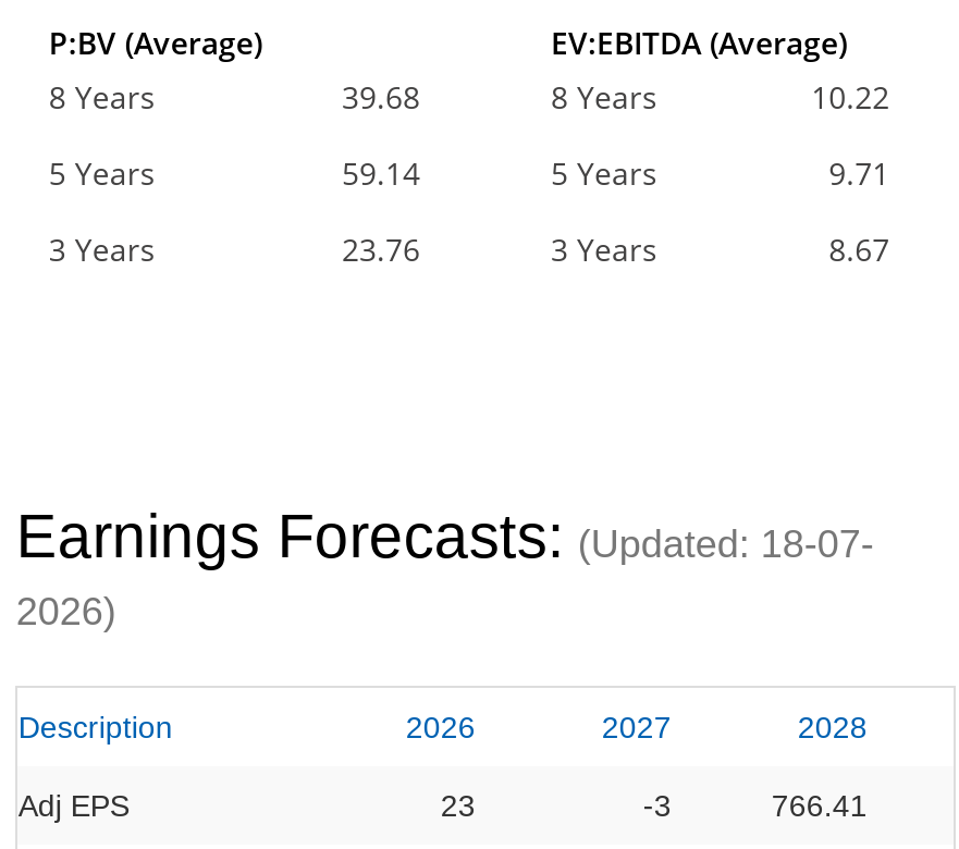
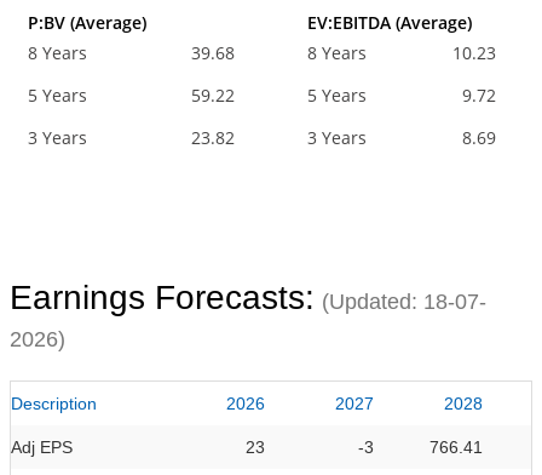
[811,76,890,118] 10.22 -> [452,41,496,64] 10.23
[342,152,420,194] 59.14 -> [191,84,235,107] 59.22
[829,152,890,194] 9.71 -> [462,84,496,107] 9.72
[342,229,420,270] 23.76 -> [191,126,235,149] 23.82
[829,229,890,270] 8.67 -> [462,126,496,149] 8.69

